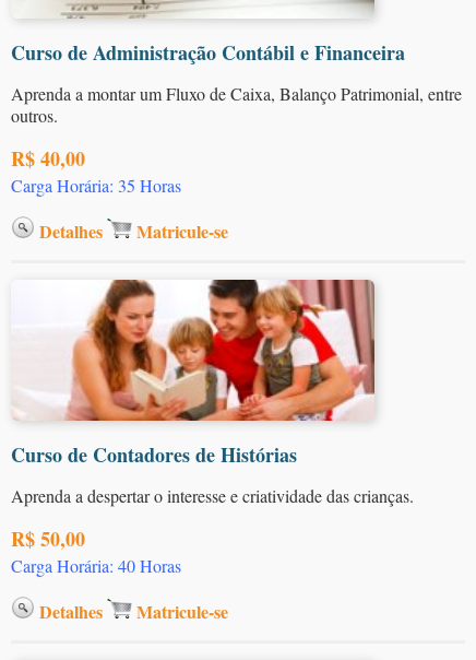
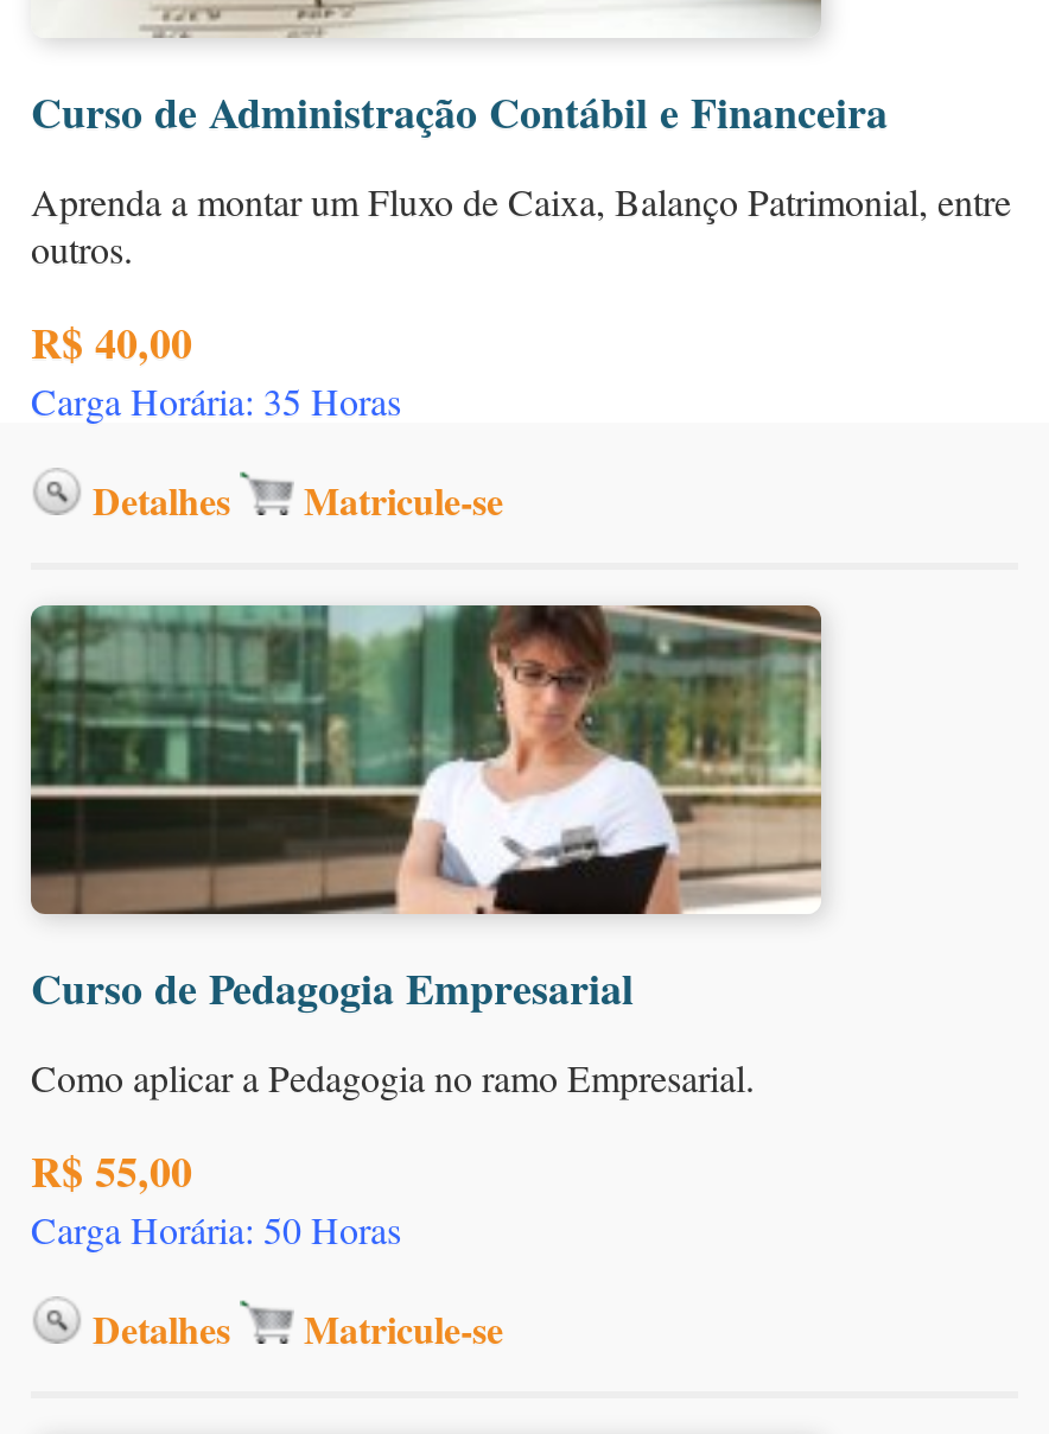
[11,279,374,469] [image] | Curso de Contadores de Histórias -> [28,603,824,1019] [image] | Curso de Pedagogia Empresarial
[11,484,414,507] Aprenda a despertar o interesse e criatividade das crianças. -> [31,1052,755,1102] Como aplicar a Pedagogia no ramo Empresarial.
[11,525,181,577] R$ 50,00 | Carga Horária: 40 Horas -> [31,1140,401,1254] R$ 55,00 | Carga Horária: 50 Horas

